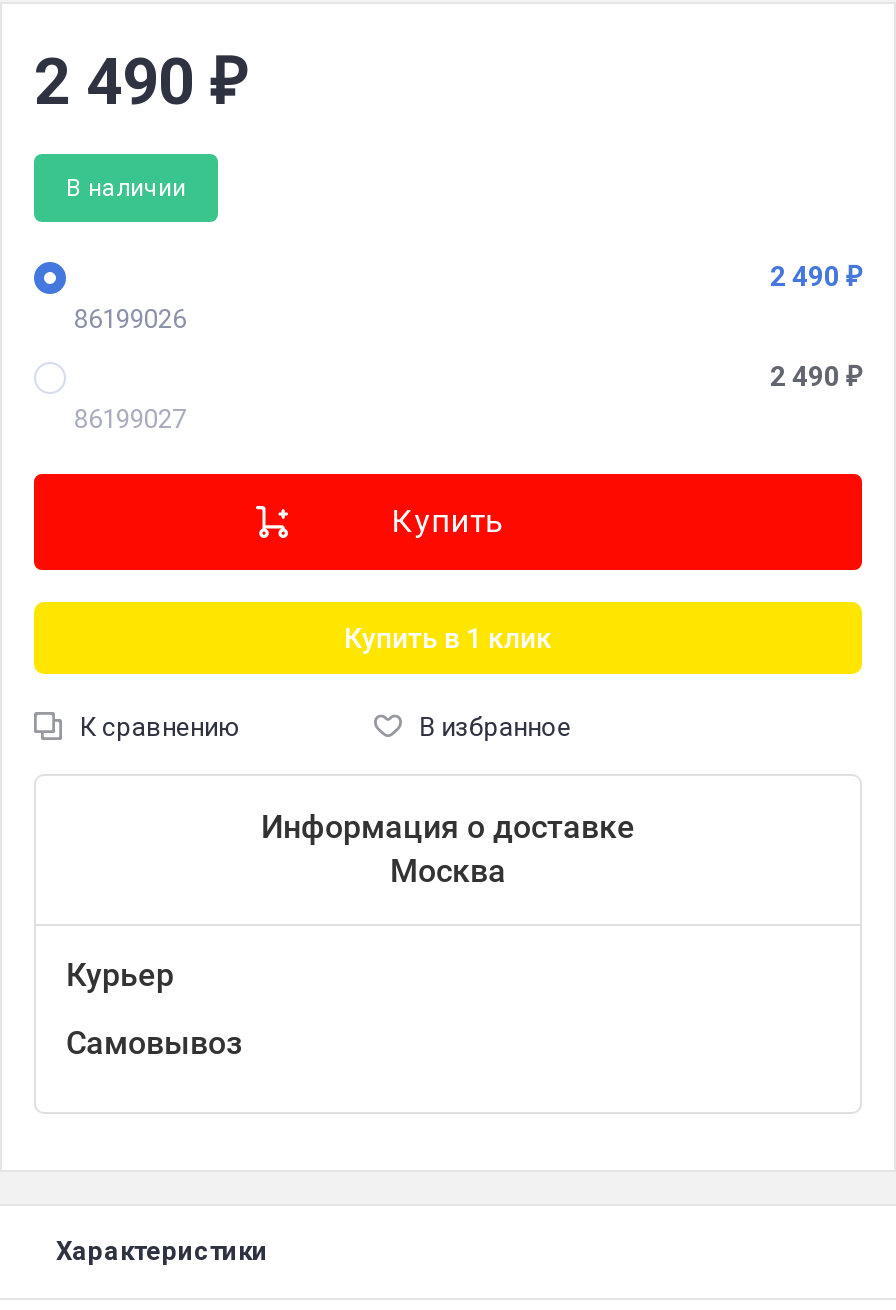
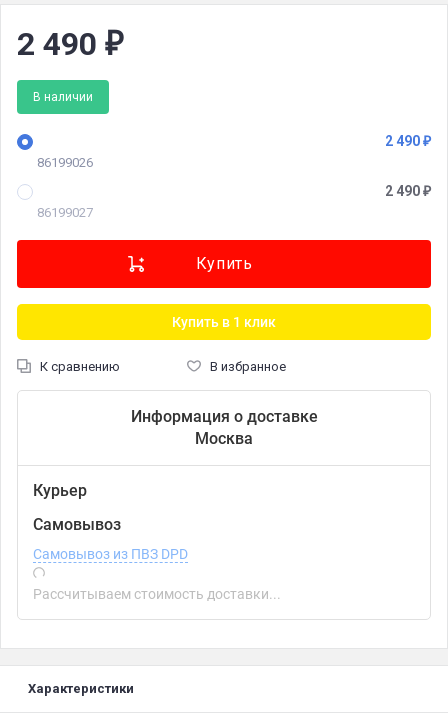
none -> [33,546,281,602] Самовывоз из ПВЗ DPD | Рассчитываем стоимость доставки...

